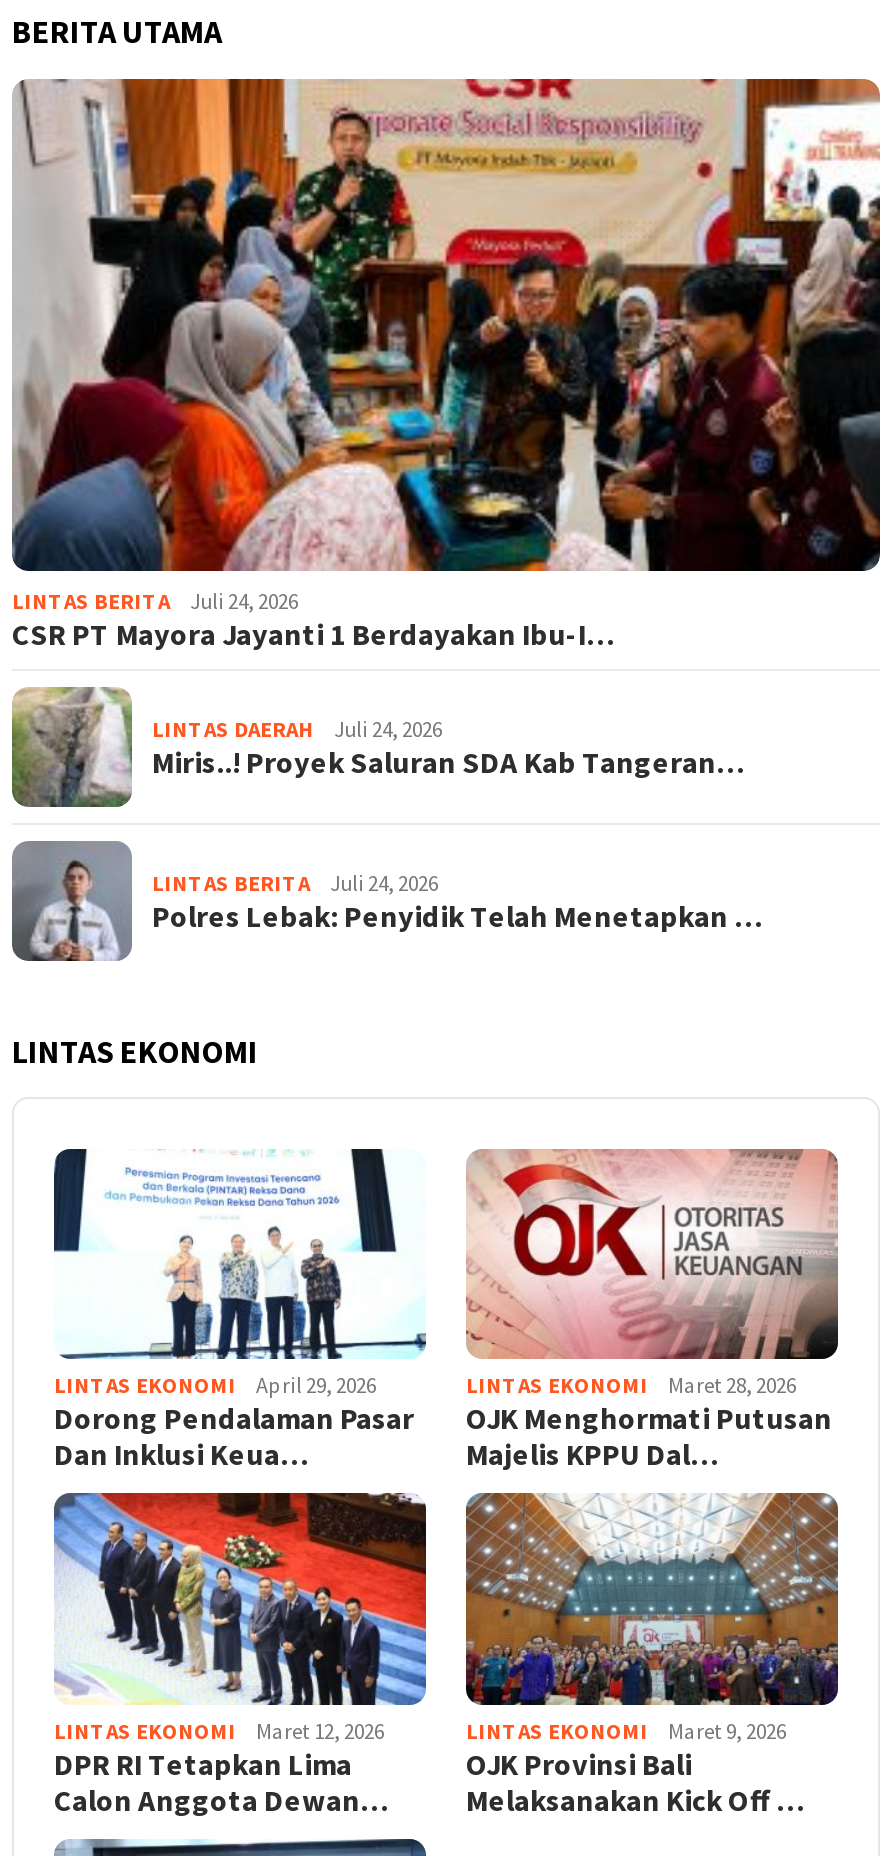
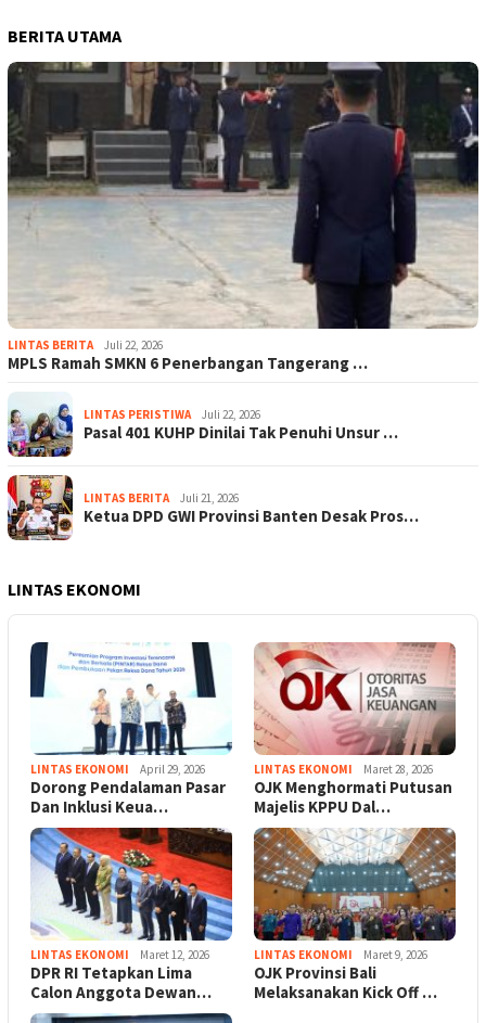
[12,77,882,652] [image] | Juli 24, 2026 | CSR PT Mayora Jayanti 1 Berdayakan Ibu-I… -> [8,61,479,373] [image] | Juli 22, 2026 | MPLS Ramah SMKN 6 Penerbangan Tangerang …
[10,685,744,807] [image] | LINTAS DAERAH | Juli 24, 2026 | Miris..! Proyek Saluran SDA Kab Tangeran… -> [7,392,398,458] [image] | LINTAS PERISTIWA | Juli 22, 2026 | Pasal 401 KUHP Dinilai Tak Penuhi Unsur …
[10,841,762,963] [image] | Juli 24, 2026 | Polres Lebak: Penyidik Telah Menetapkan … -> [7,475,419,541] [image] | Juli 21, 2026 | Ketua DPD GWI Provinsi Banten Desak Pros…

